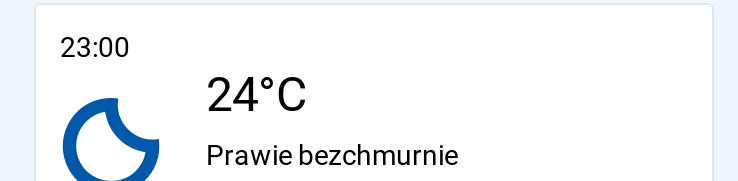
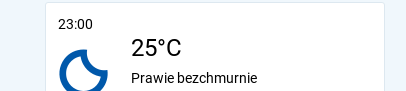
[206,67,308,123] 24°C -> [131,34,182,62] 25°C

